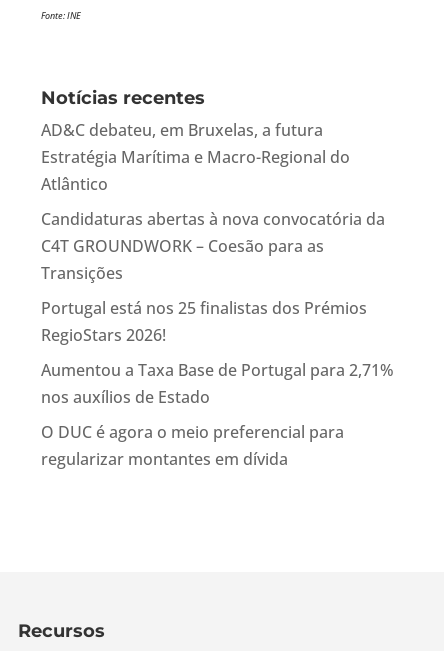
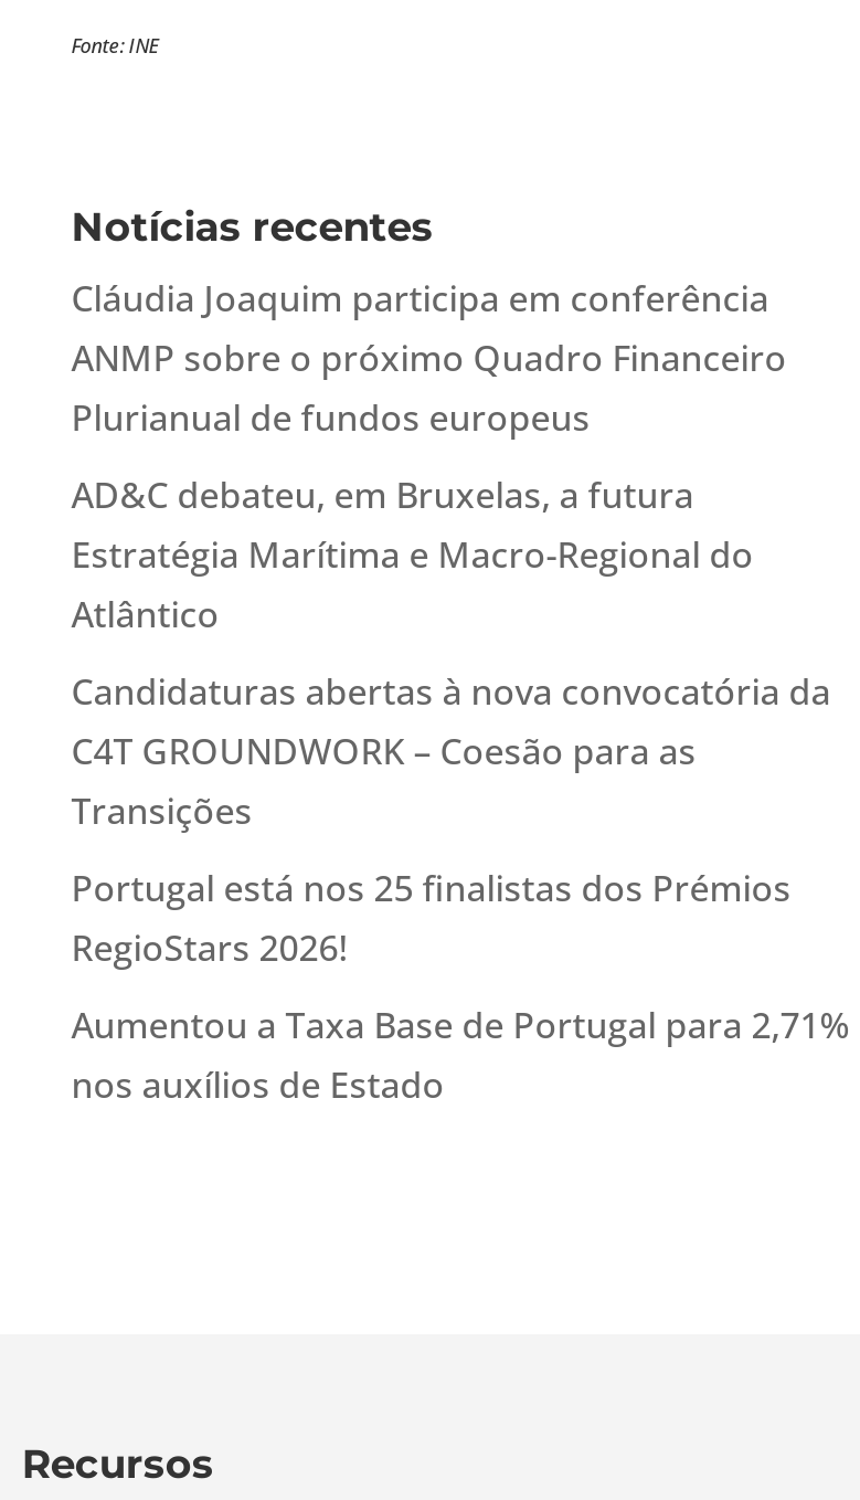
none -> [71,274,787,442] Cláudia Joaquim participa em conferência | ANMP sobre o próximo Quadro Financeiro | Plurianual de fundos europeus
moved [41,119,394,408] -> [71,471,851,1109]: AD&C debateu, em Bruxelas, a futura | Estratégia Marítima e Macro-Regional do | Atlântico | ... | Aumentou a Taxa Base de Portugal para 2,71% | nos auxílios de Estado
[41,421,344,470] O DUC é agora o meio preferencial para | regularizar montantes em dívida -> none

